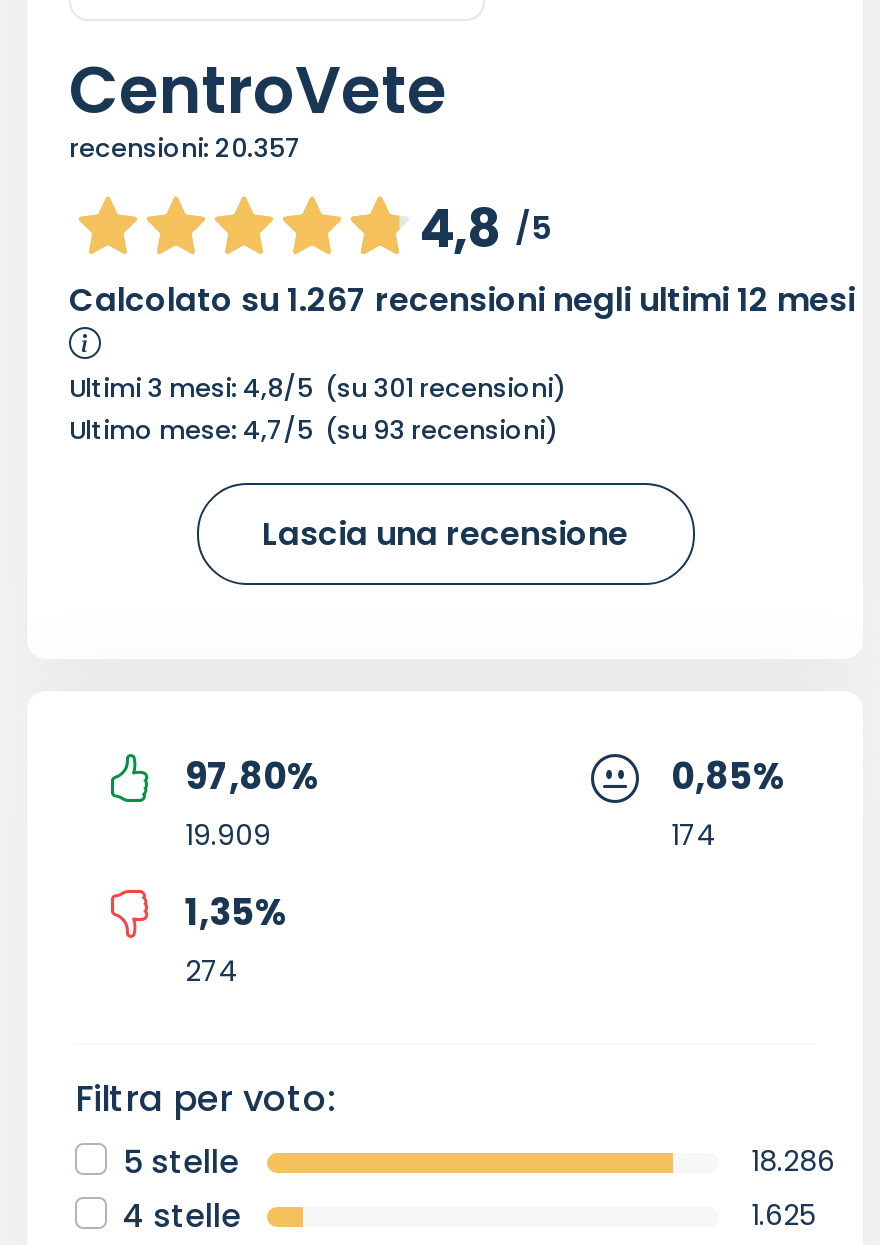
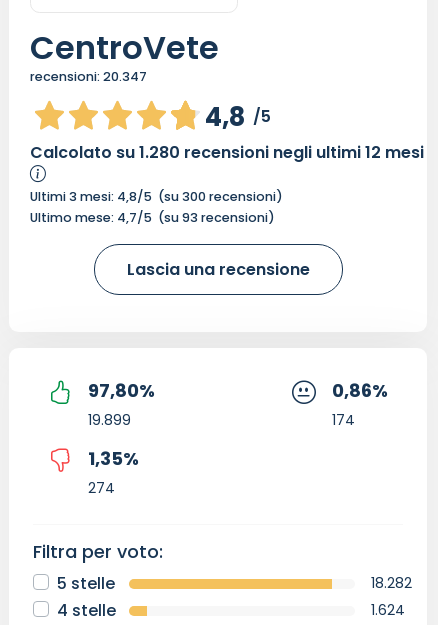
[69,131,301,165] recensioni: 20.357 -> [30,68,147,85] recensioni: 20.347
[69,277,855,323] Calcolato su 1.267 recensioni negli ultimi 12 mesi -> [30,141,424,164] Calcolato su 1.280 recensioni negli ultimi 12 mesi
[69,371,567,405] Ultimi 3 mesi: 4,8/5 (su 301 recensioni) -> [30,188,283,205] Ultimi 3 mesi: 4,8/5 (su 300 recensioni)
[671,751,785,801] 0,85% -> [332,378,388,403] 0,86%
[185,815,271,855] 19.909 -> [88,410,131,430] 19.899
[751,1141,835,1181] 18.286 -> [371,573,412,593] 18.282
[751,1195,817,1235] 1.625 -> [371,600,405,620] 1.624

